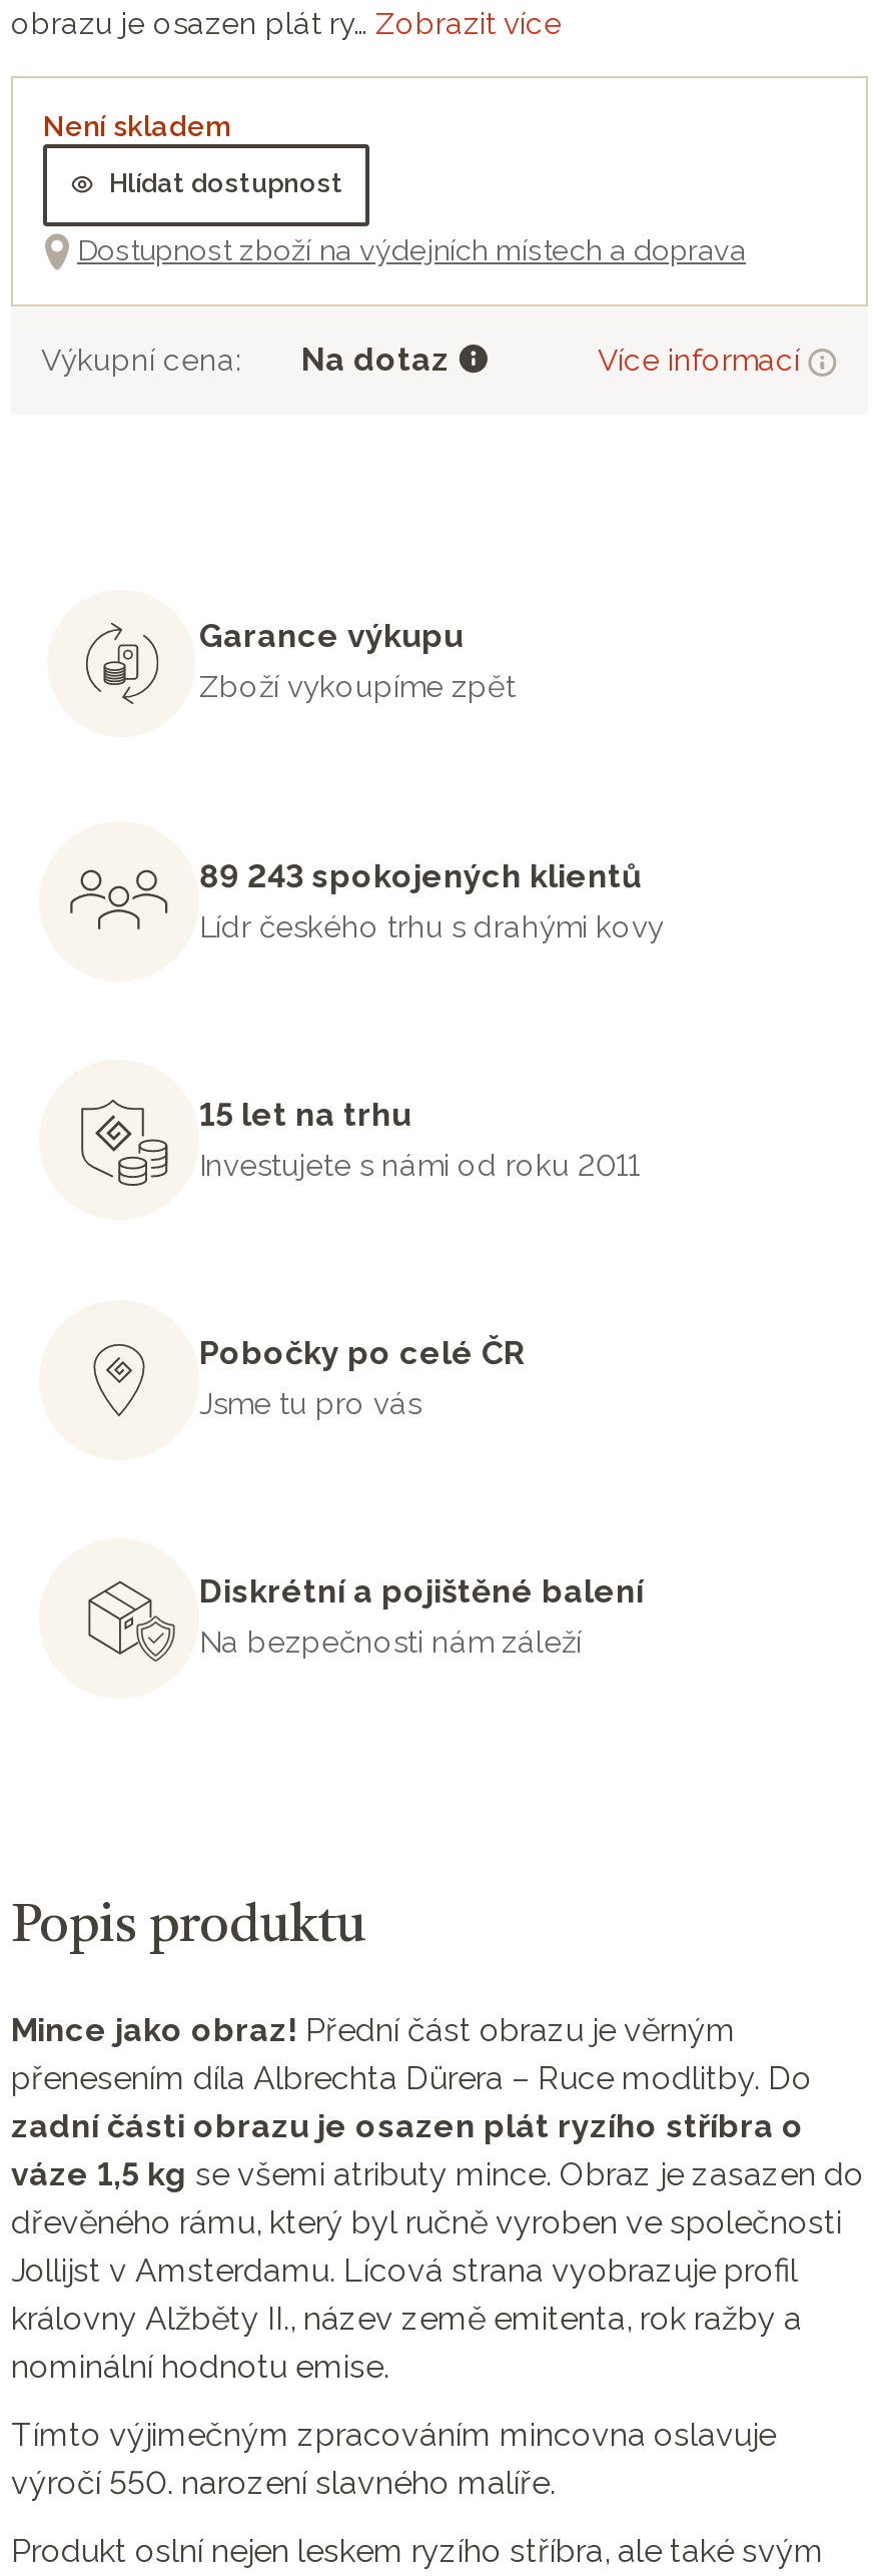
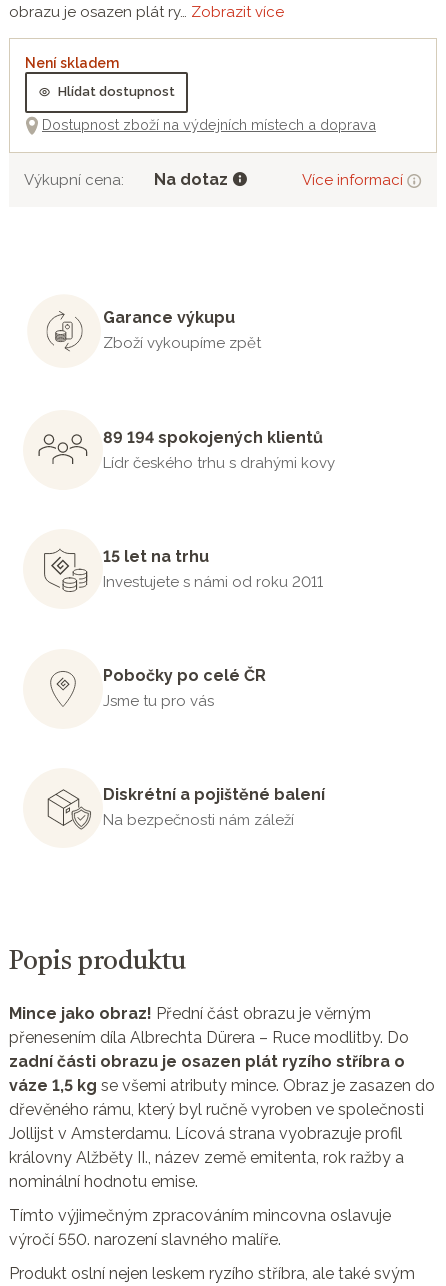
[199,857,642,895] 89 243 spokojených klientů -> [103,428,323,447] 89 194 spokojených klientů

